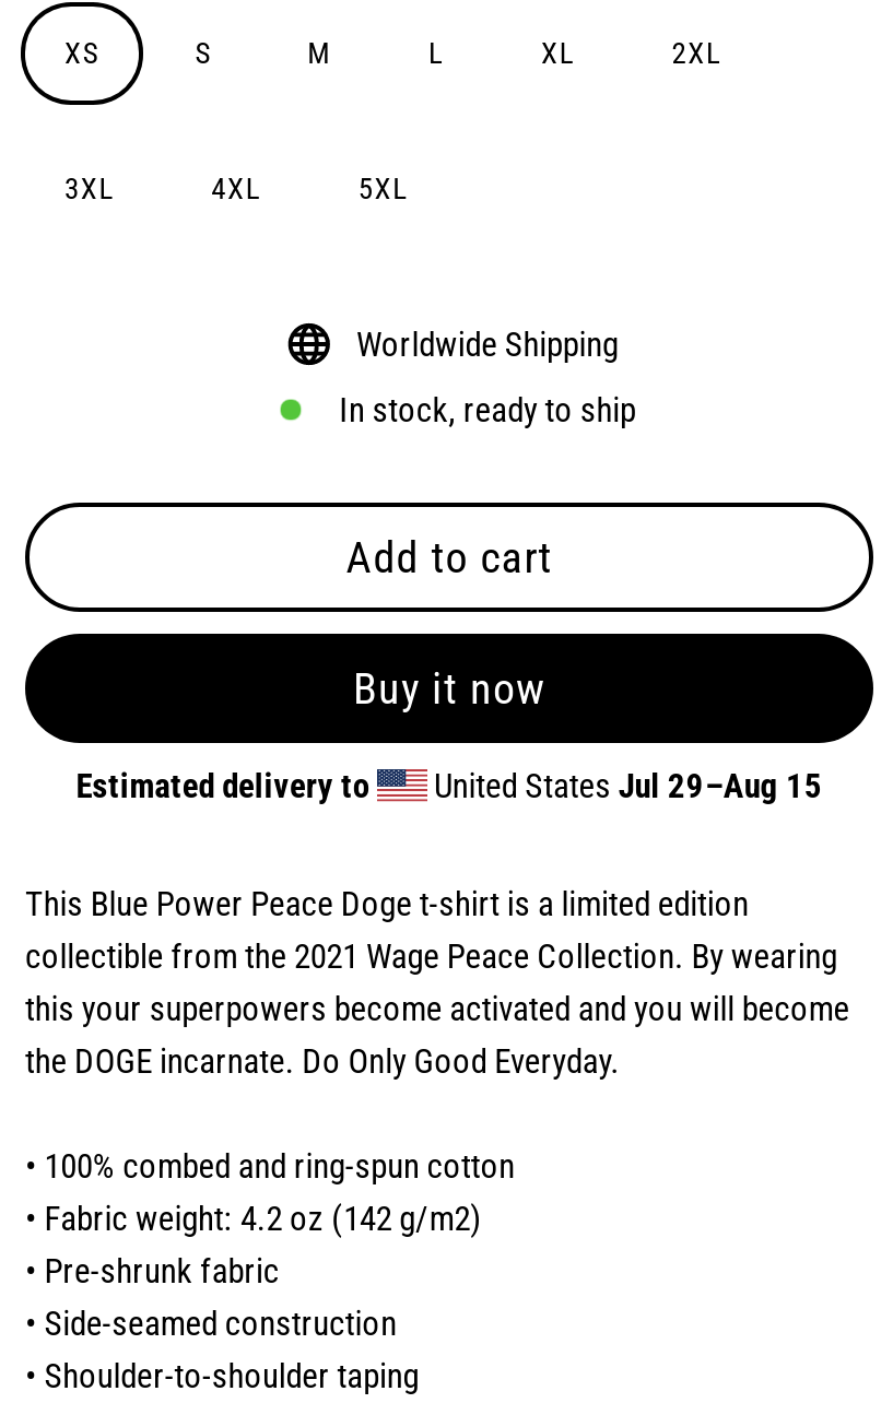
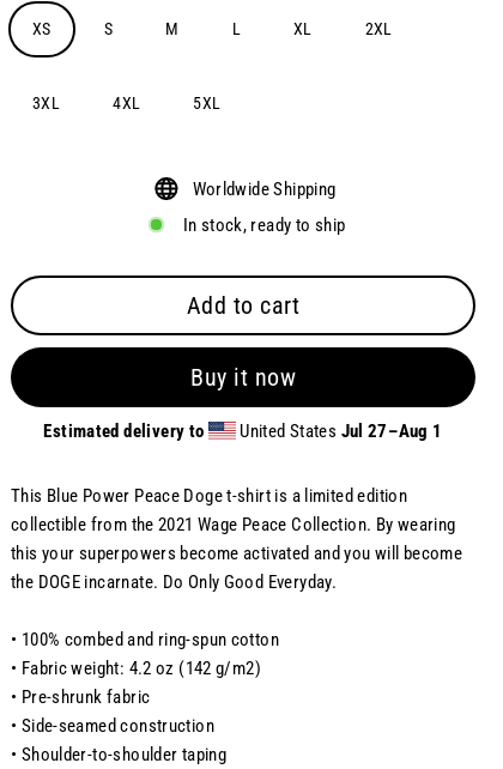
[426,767,822,806] United States Jul 29–Aug 15 -> [236,420,443,442] United States Jul 27–Aug 1

